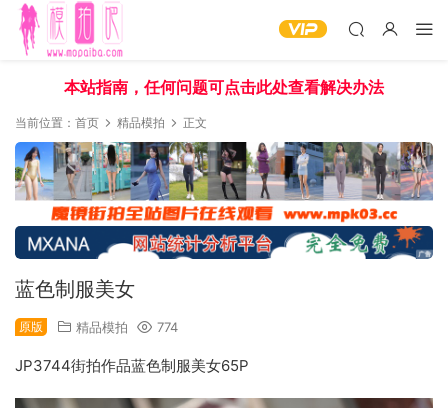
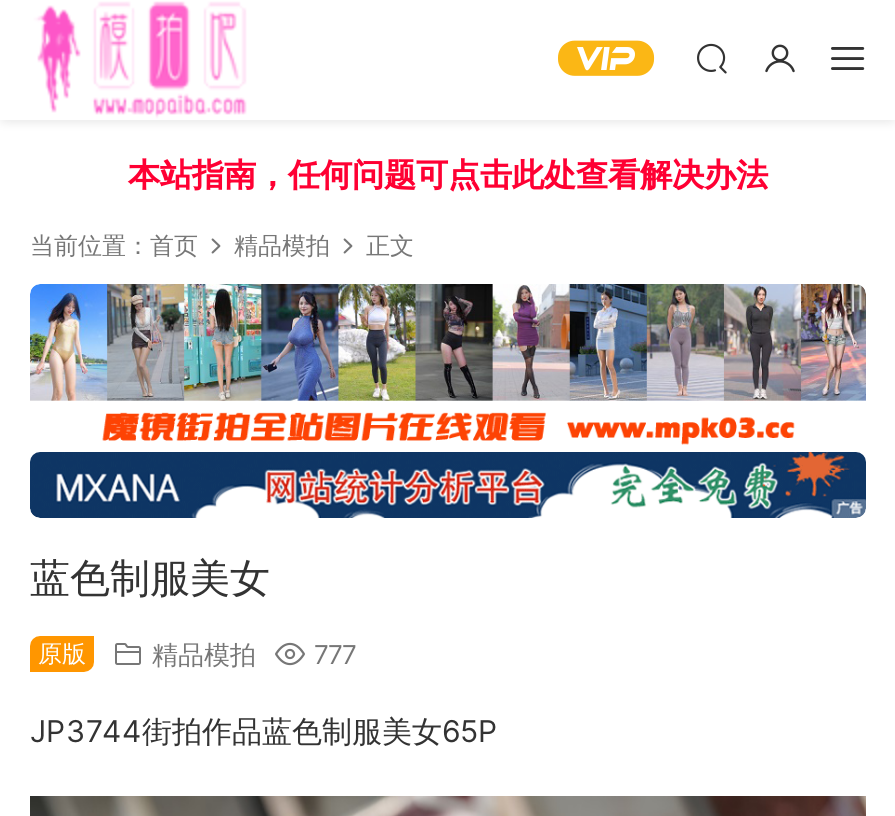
[76,319,178,335] 精品模拍 774 -> [152,637,356,669] 精品模拍 777

